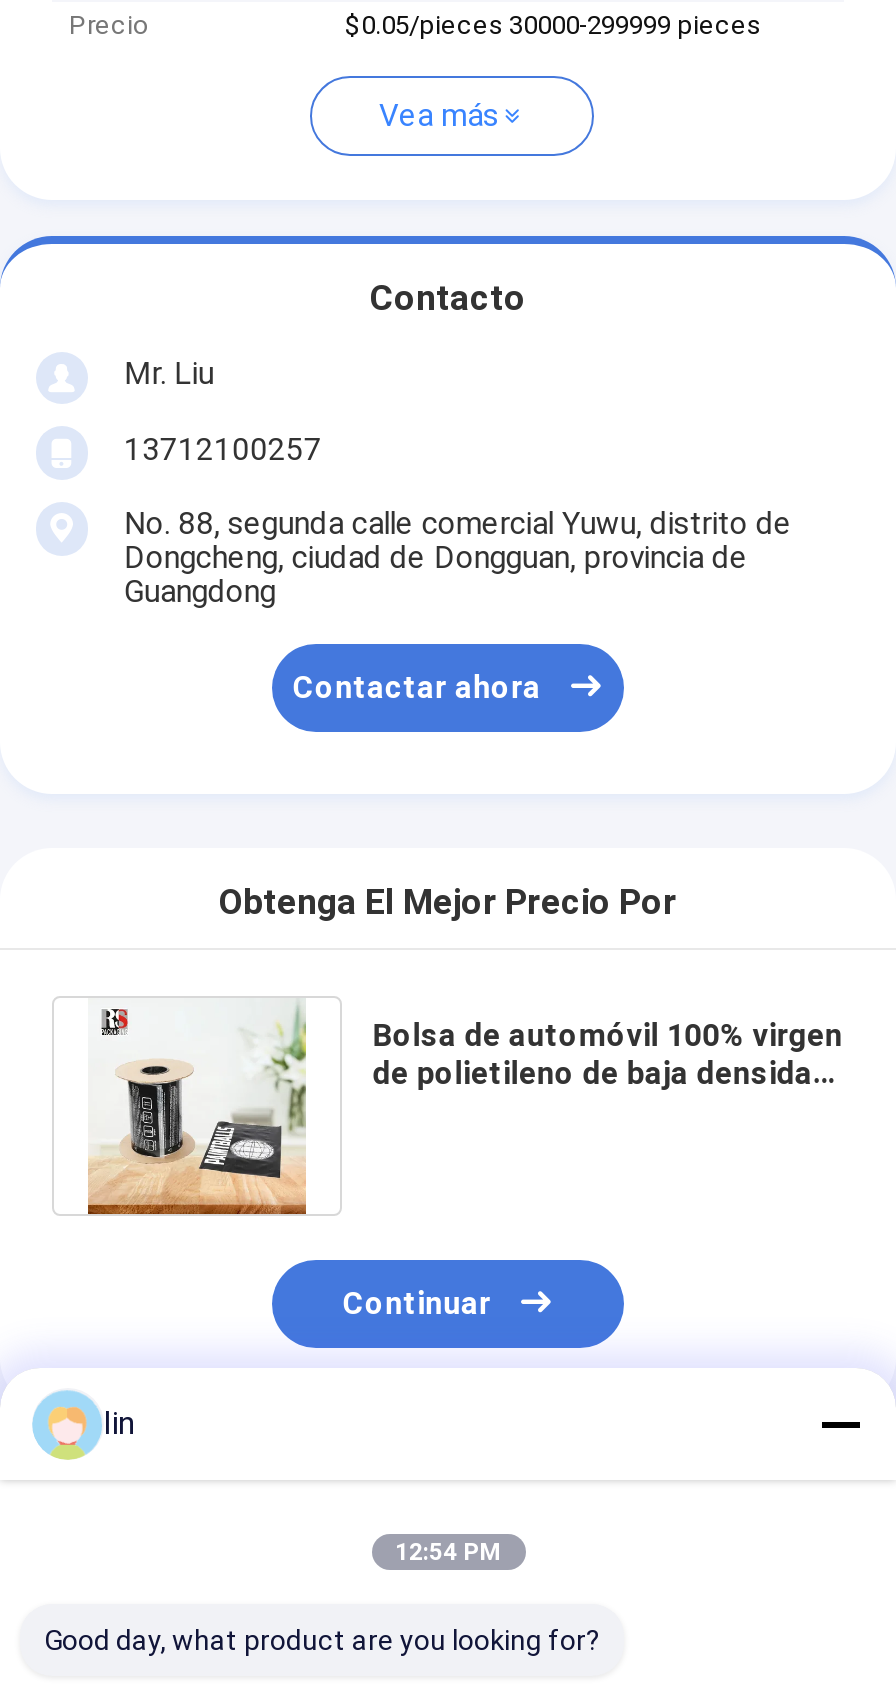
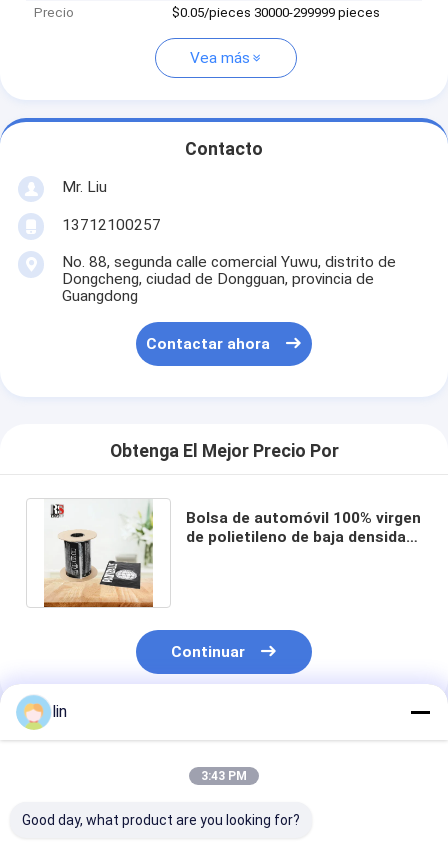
[395,1538,501,1566] 12:54 PM -> [201,769,247,783] 3:43 PM

